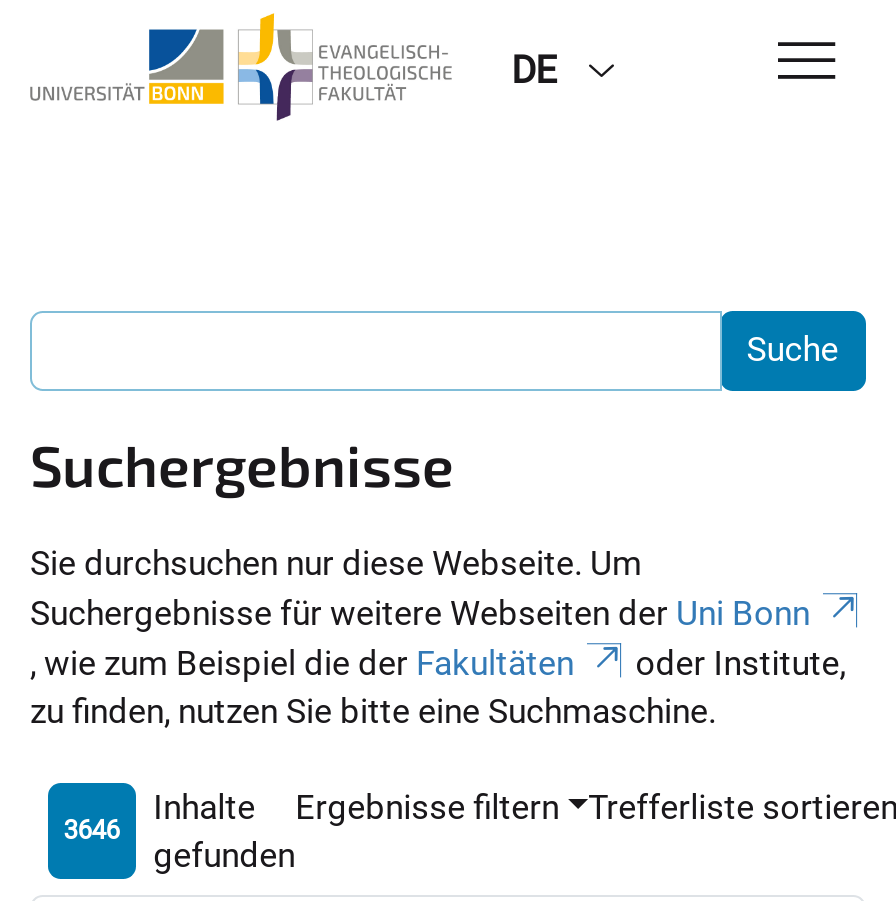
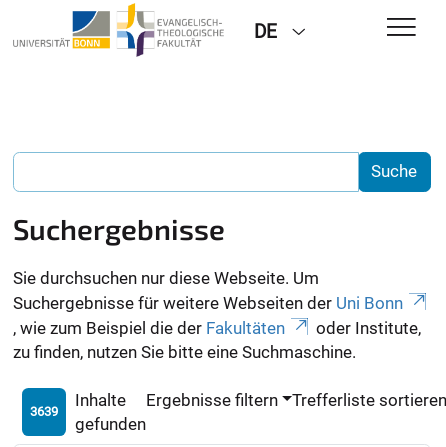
[64,815,120,845] 3646 -> [30,404,58,419] 3639

